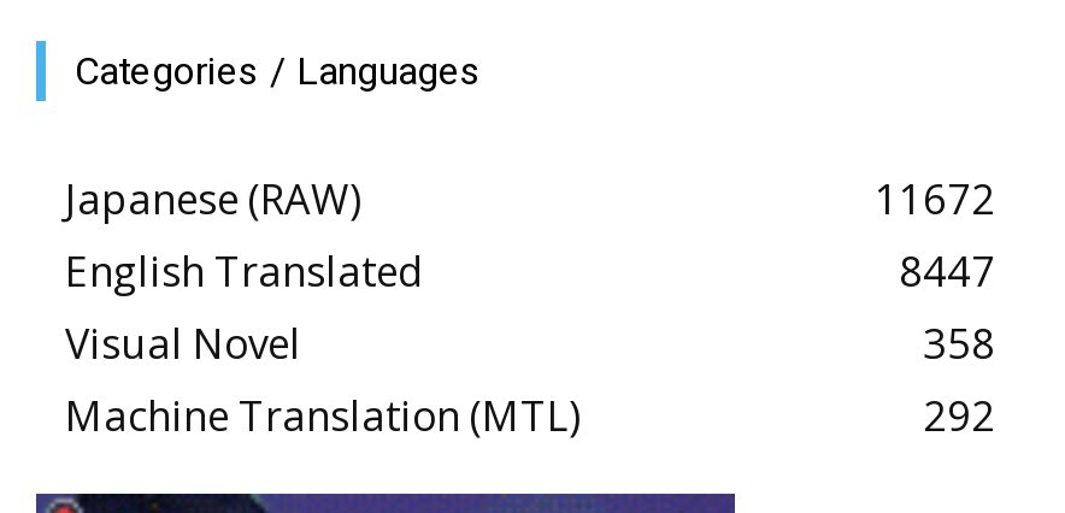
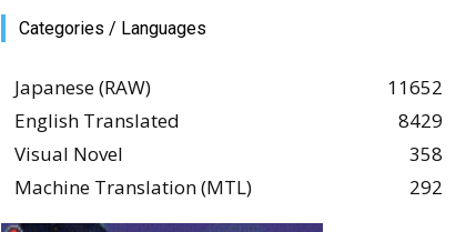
[875,170,995,226] 11672 -> [387,74,443,100] 11652
[899,243,995,298] 8447 -> [398,107,443,133] 8429

